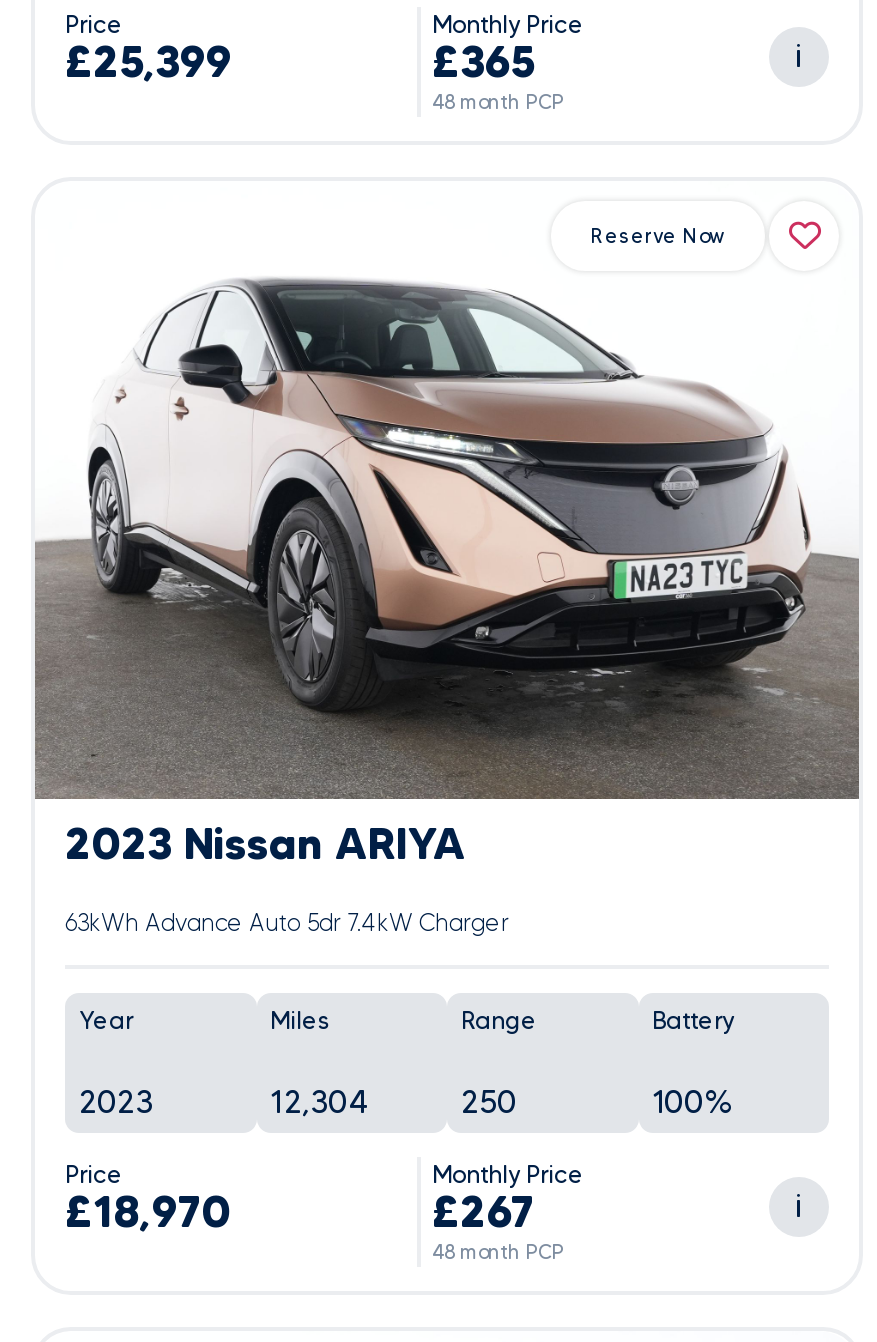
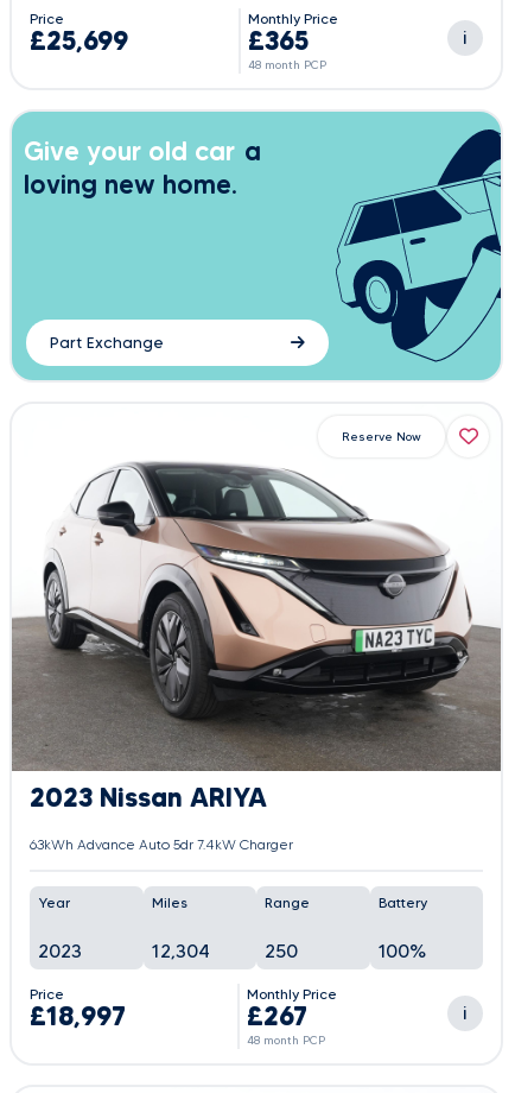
[65,36,231,90] £25,399 -> [30,25,128,57] £25,699
none -> [11,110,502,381] [image] | Give your old car a | loving new home.
none -> [50,333,164,352] Part Exchange
[65,1185,231,1239] £18,970 -> [30,1000,126,1032] £18,997

